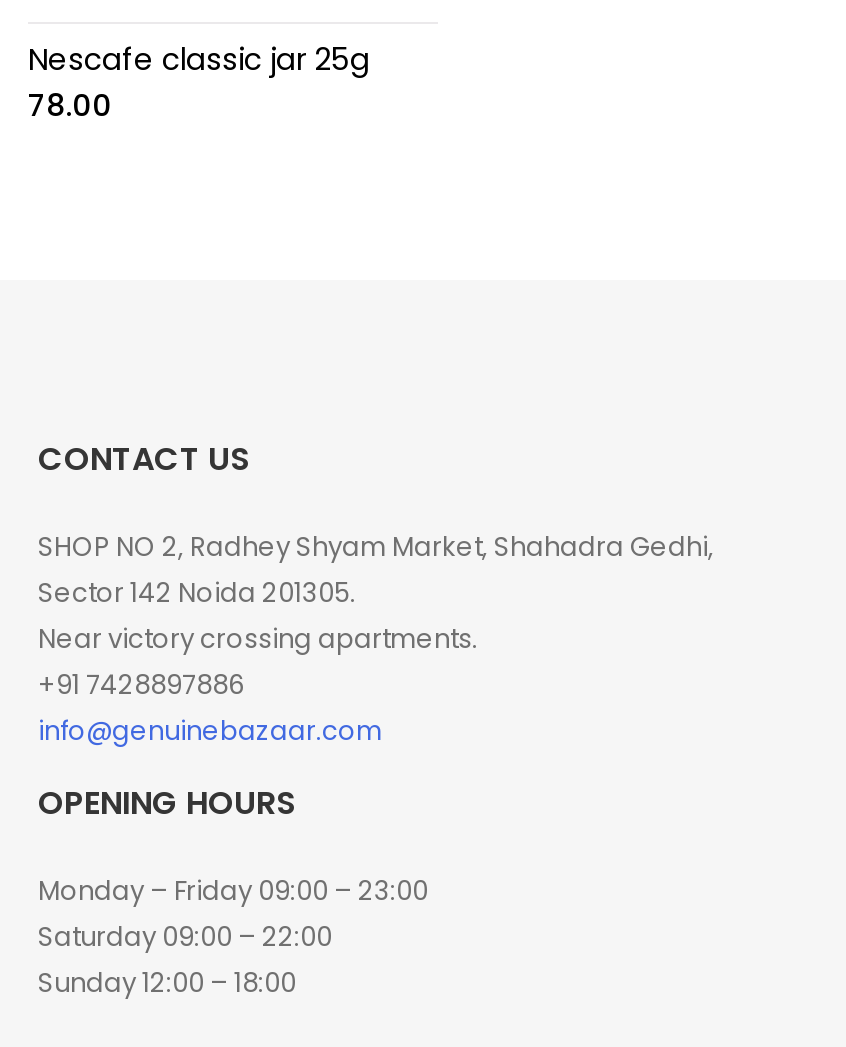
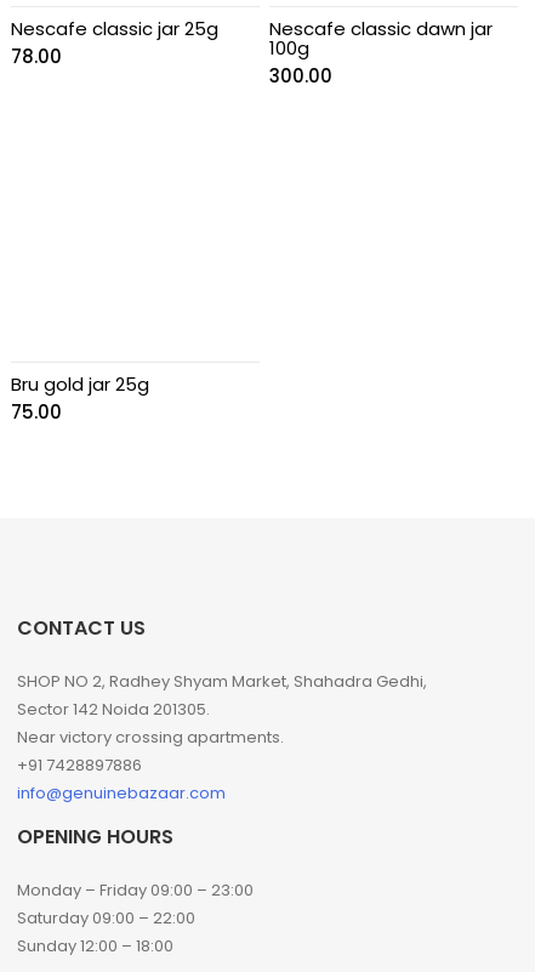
none -> [270,15,493,88] Nescafe classic dawn jar | 100g | 300.00
none -> [11,372,149,425] Bru gold jar 25g | 75.00

